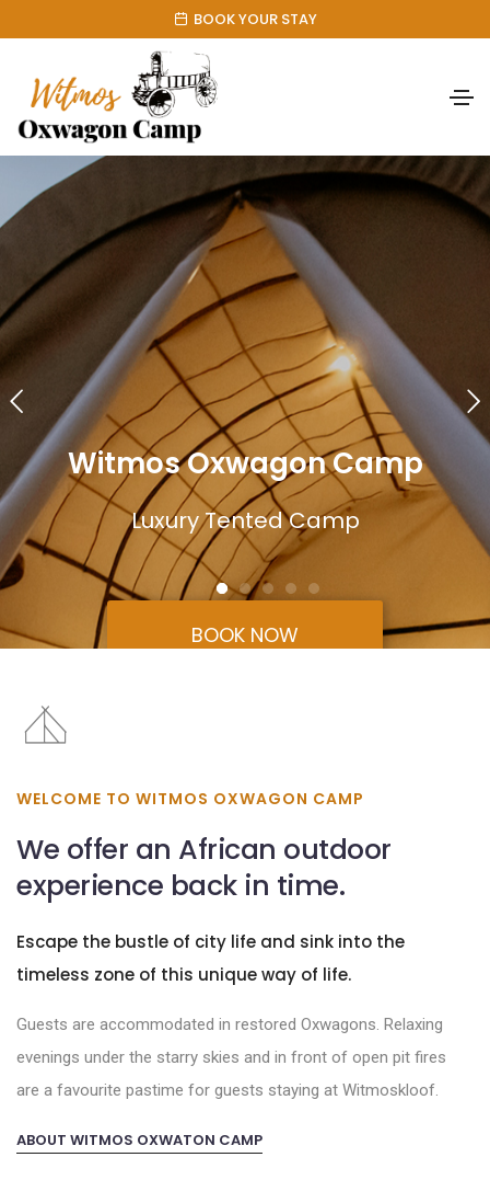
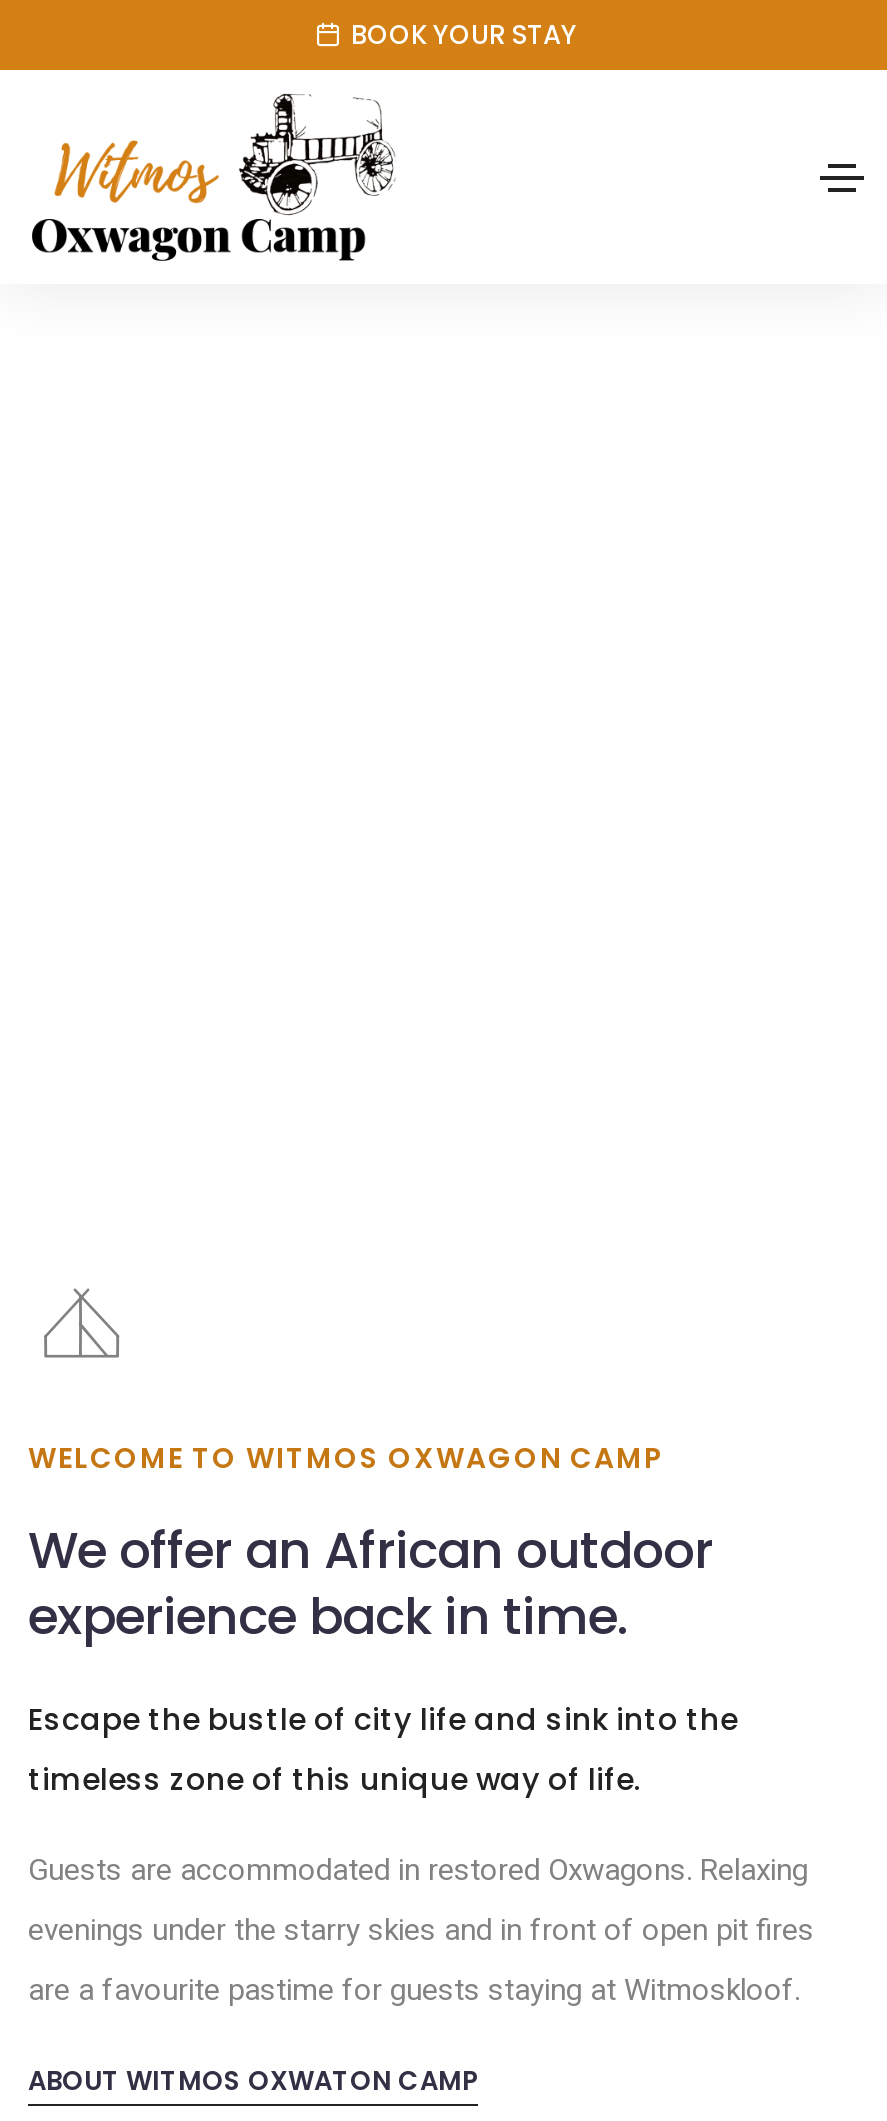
[3,154,487,650] [image] | BOOK NOW -> none
[67,443,423,535] Witmos Oxwagon Camp | Luxury Tented Camp -> none

